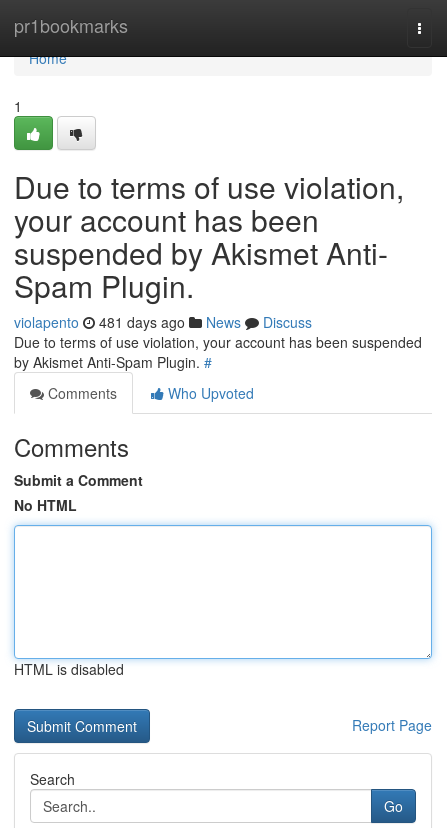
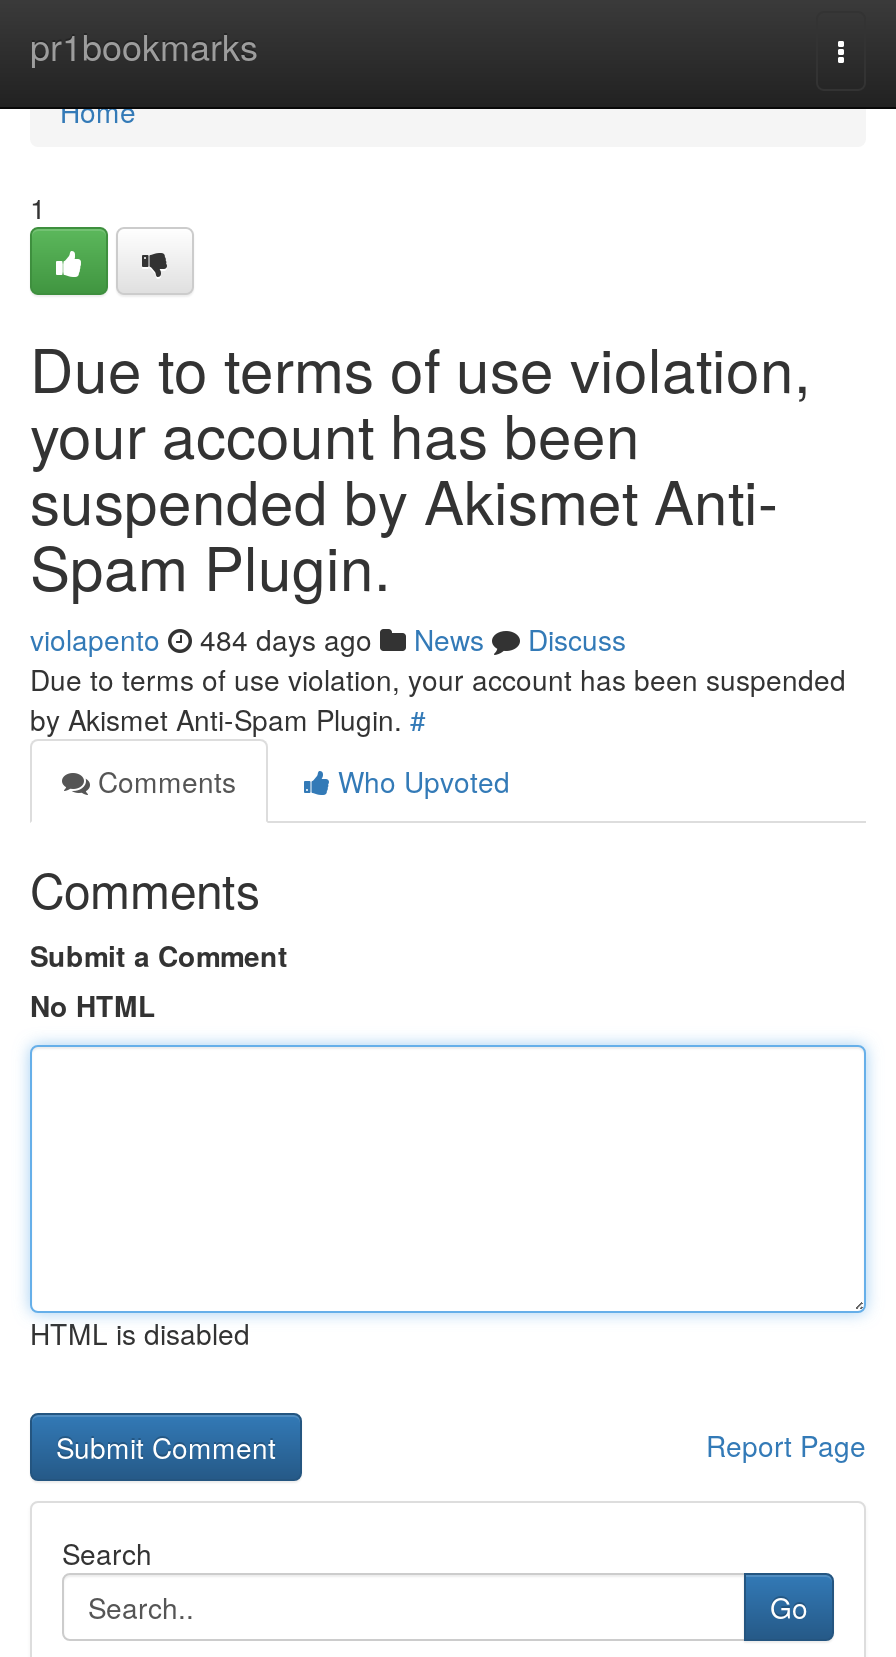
[14,312,312,332] violapento 481 days ago News Discuss -> [30,619,626,659] violapento 484 days ago News Discuss

